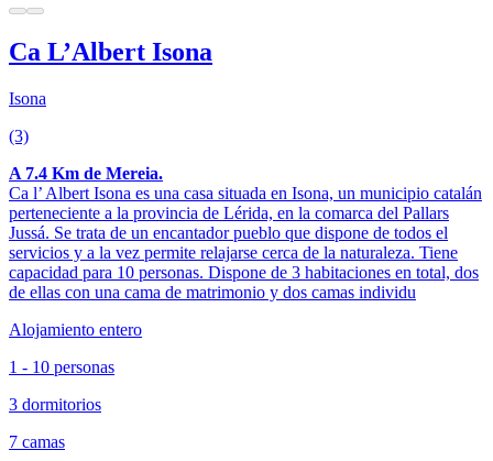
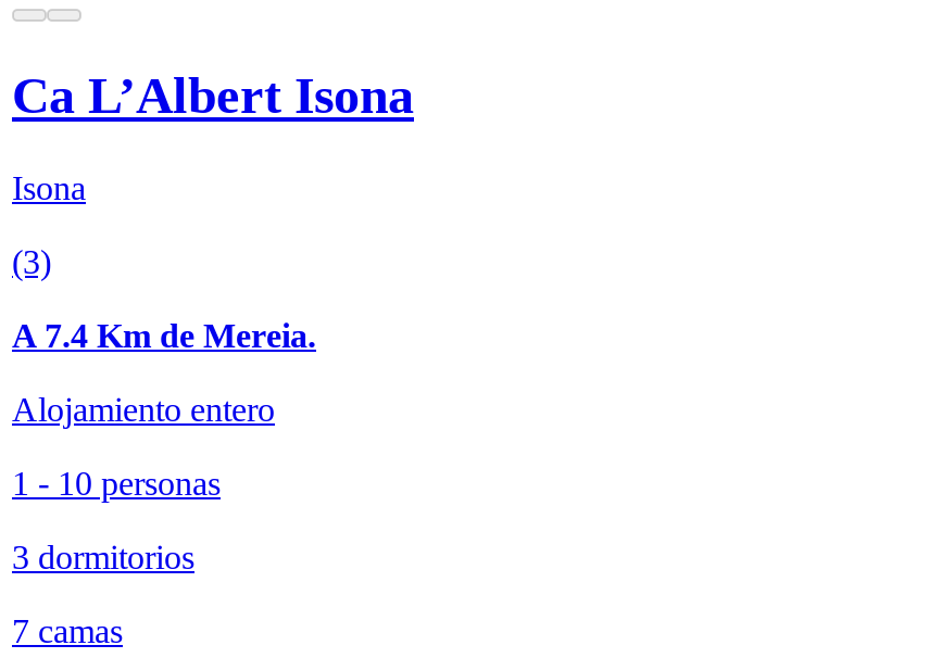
[9,183,482,301] Ca l’ Albert Isona es una casa situada en Isona, un municipio catalán | perteneciente a la provincia de Lérida, en la comarca del Pallars | Jussá. Se trata de un encantador pueblo que dispone de todos el | servicios y a la vez permite relajarse cerca de la naturaleza. Tiene | capacidad para 10 personas. Dispone de 3 habitaciones en total, dos | de ellas con una cama de matrimonio y dos camas individu -> none

